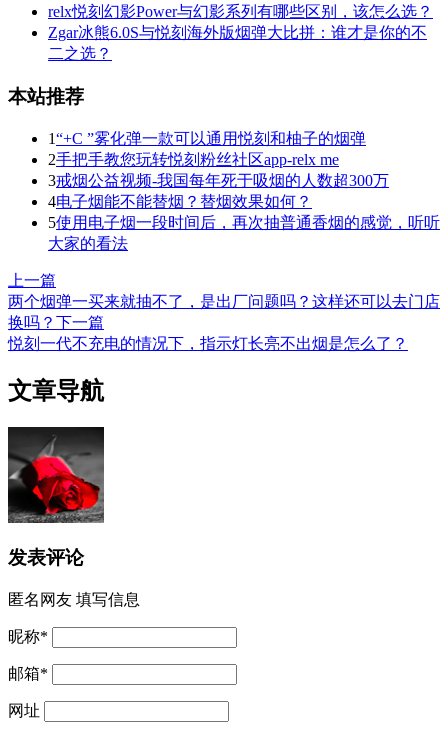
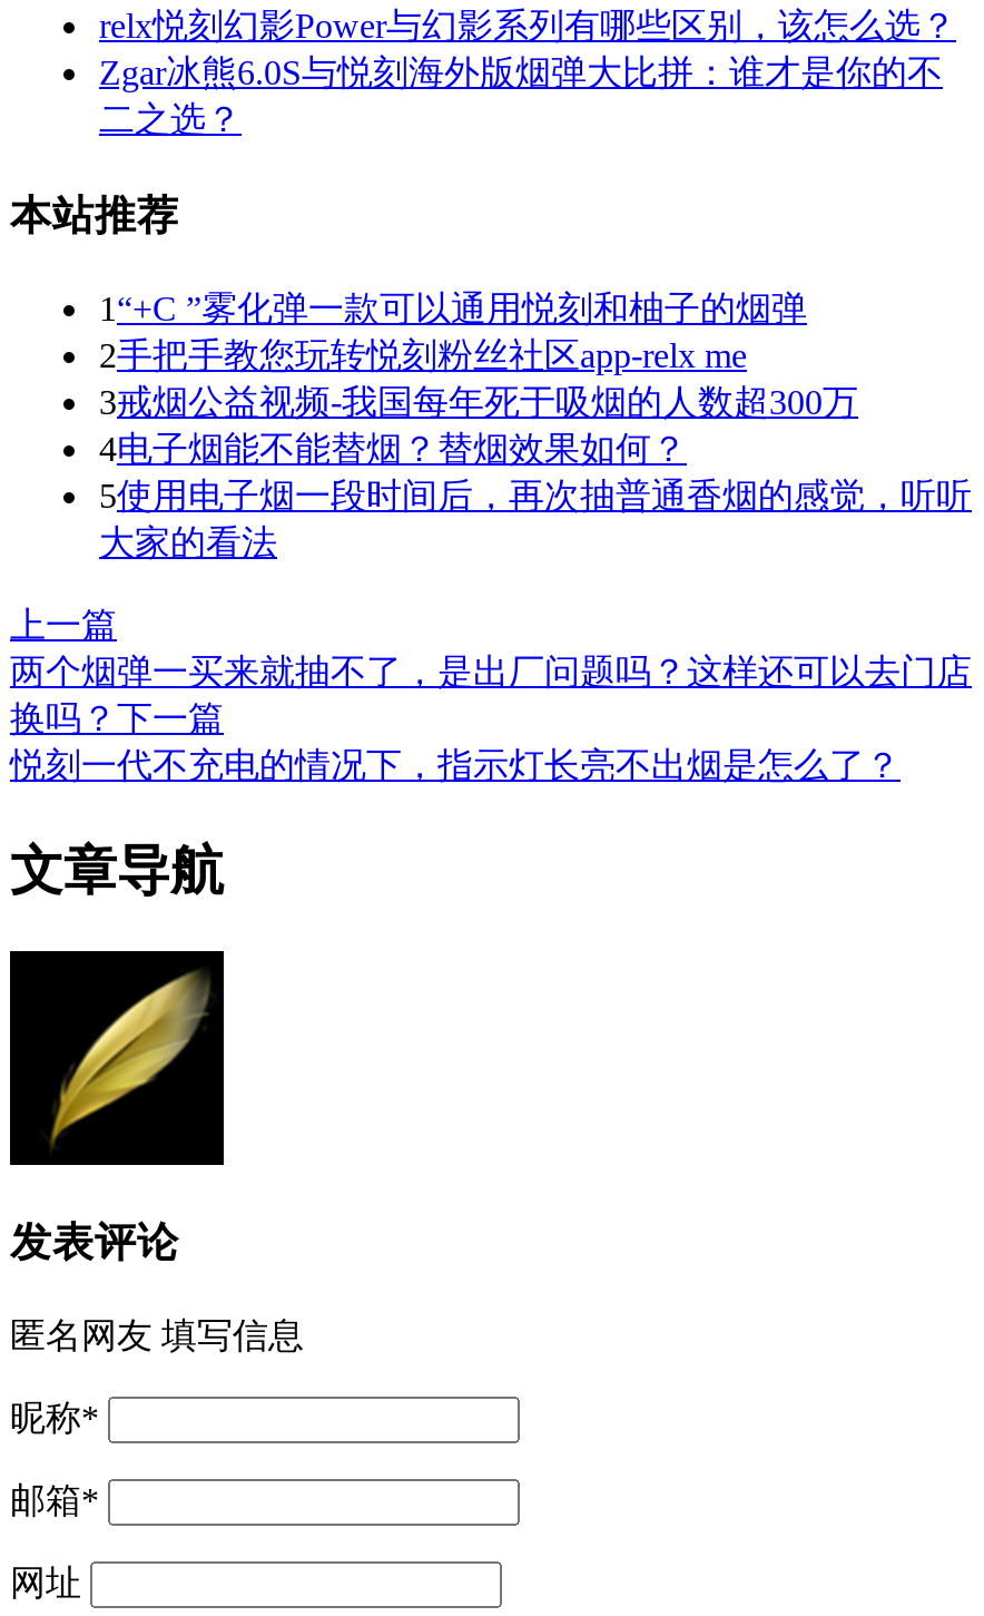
[8,431,105,524] [image] -> [12,962,224,1165] [image]

